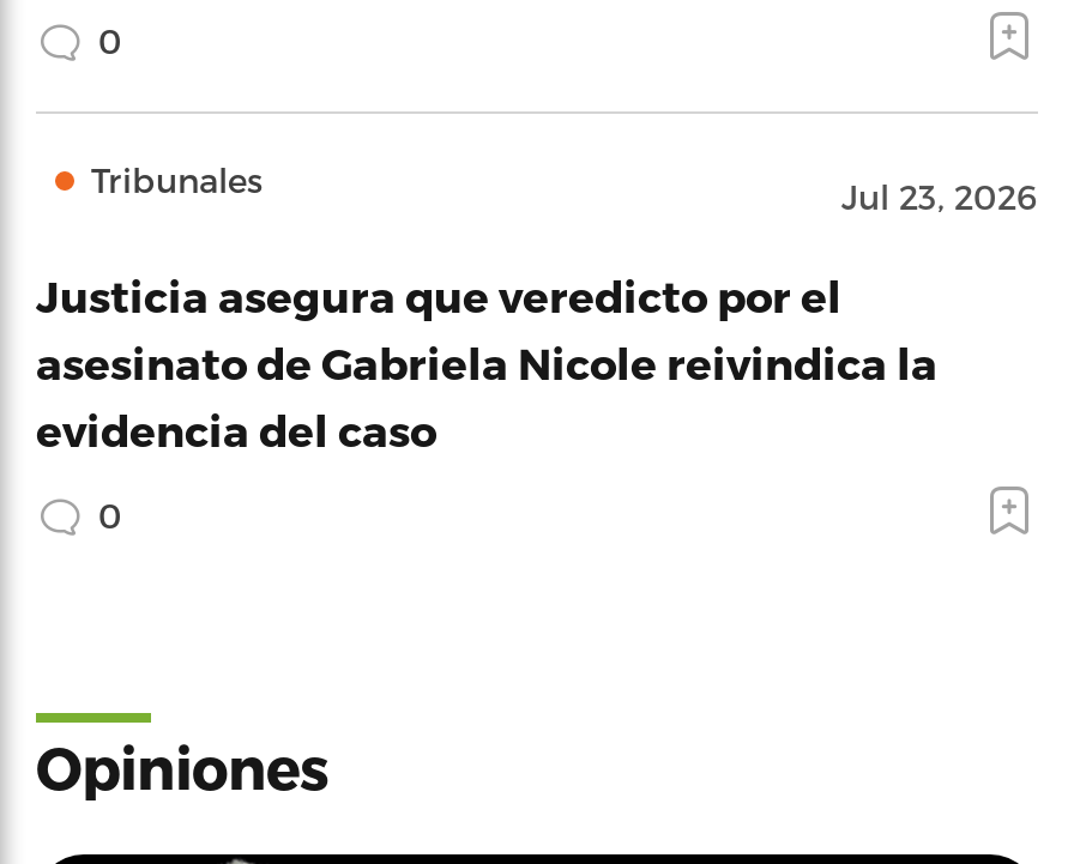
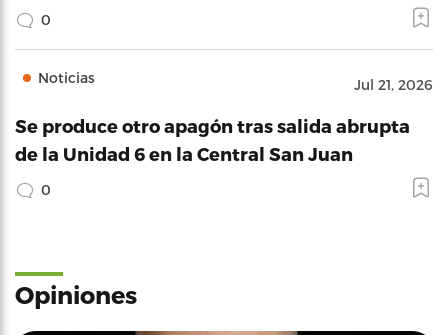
[91,159,1038,217] Tribunales | Jul 23, 2026 -> [38,69,433,93] Noticias | Jul 21, 2026
[36,270,937,454] Justicia asegura que veredicto por el | asesinato de Gabriela Nicole reivindica la | evidencia del caso -> [15,115,410,164] Se produce otro apagón tras salida abrupta | de la Unidad 6 en la Central San Juan

